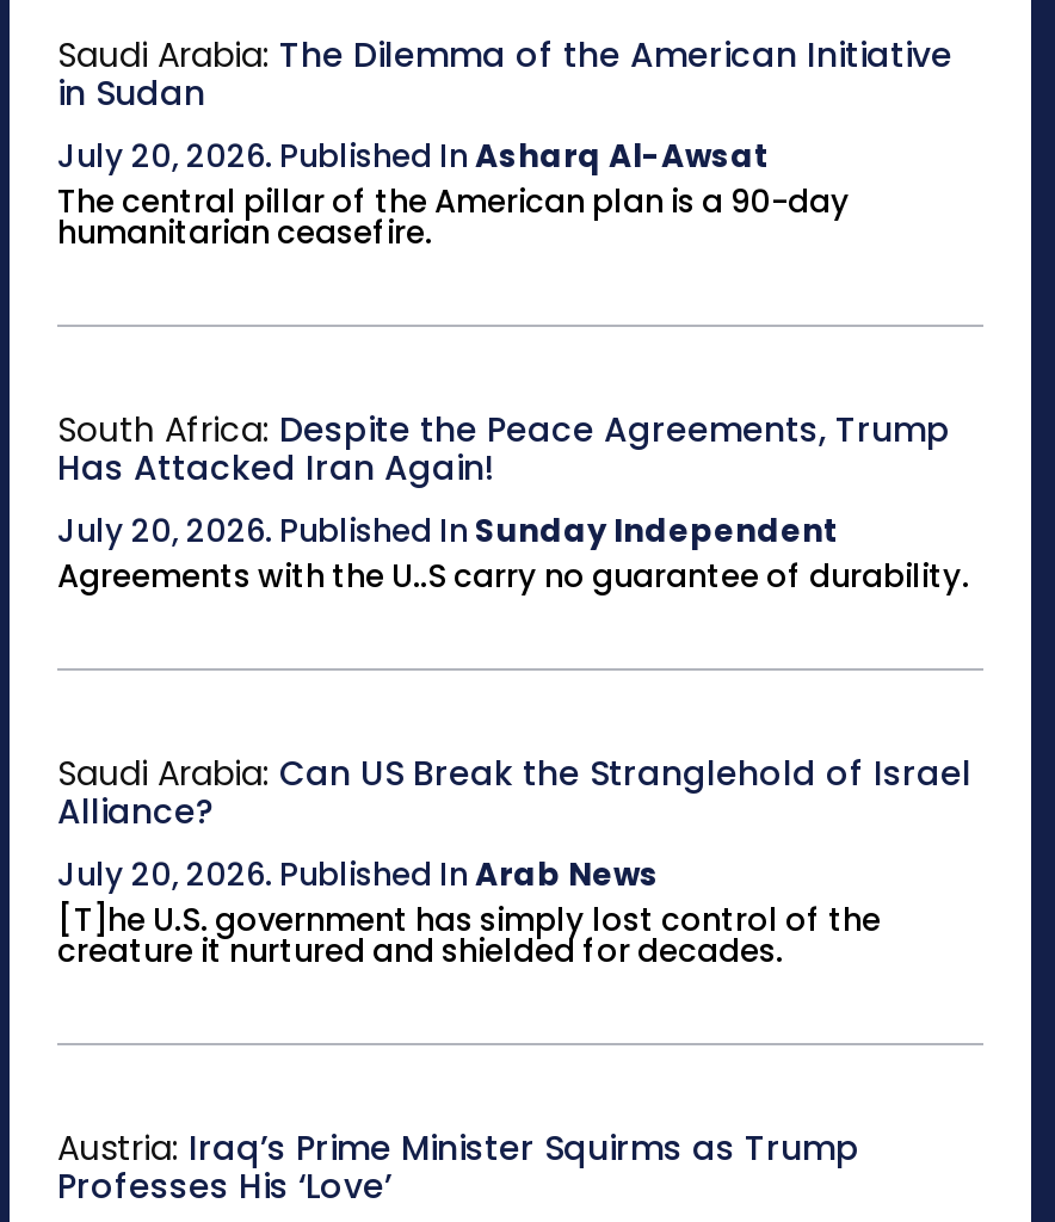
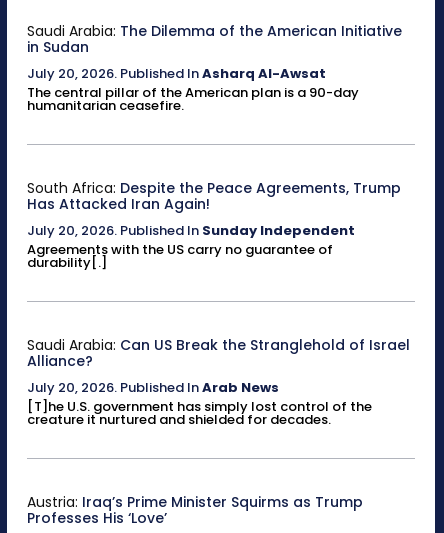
[57,554,969,599] Agreements with the U..S carry no guarantee of durability. -> [27,240,333,272] Agreements with the US carry no guarantee of | durability[.]

